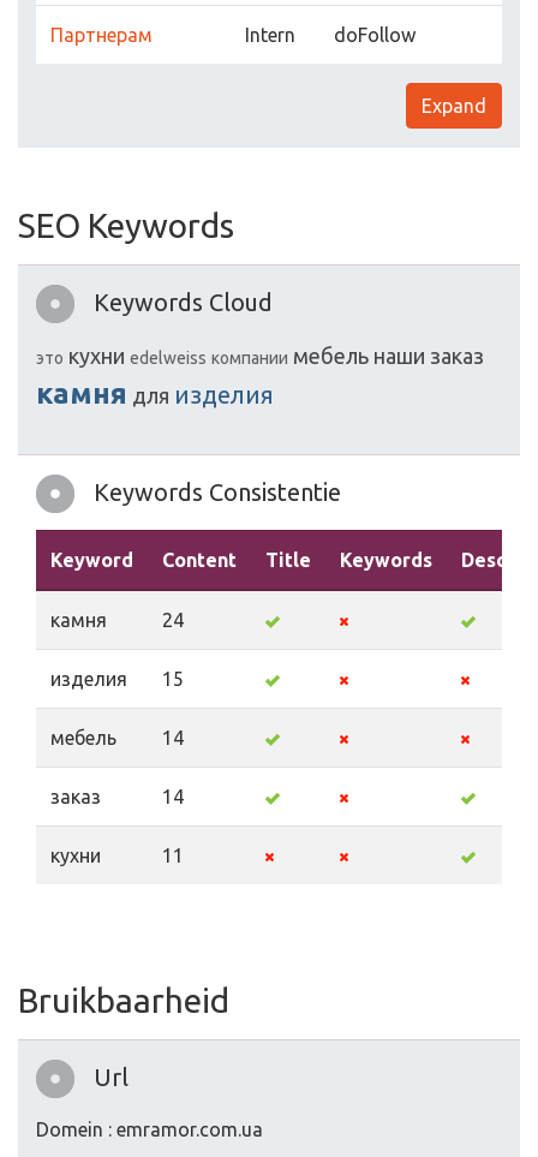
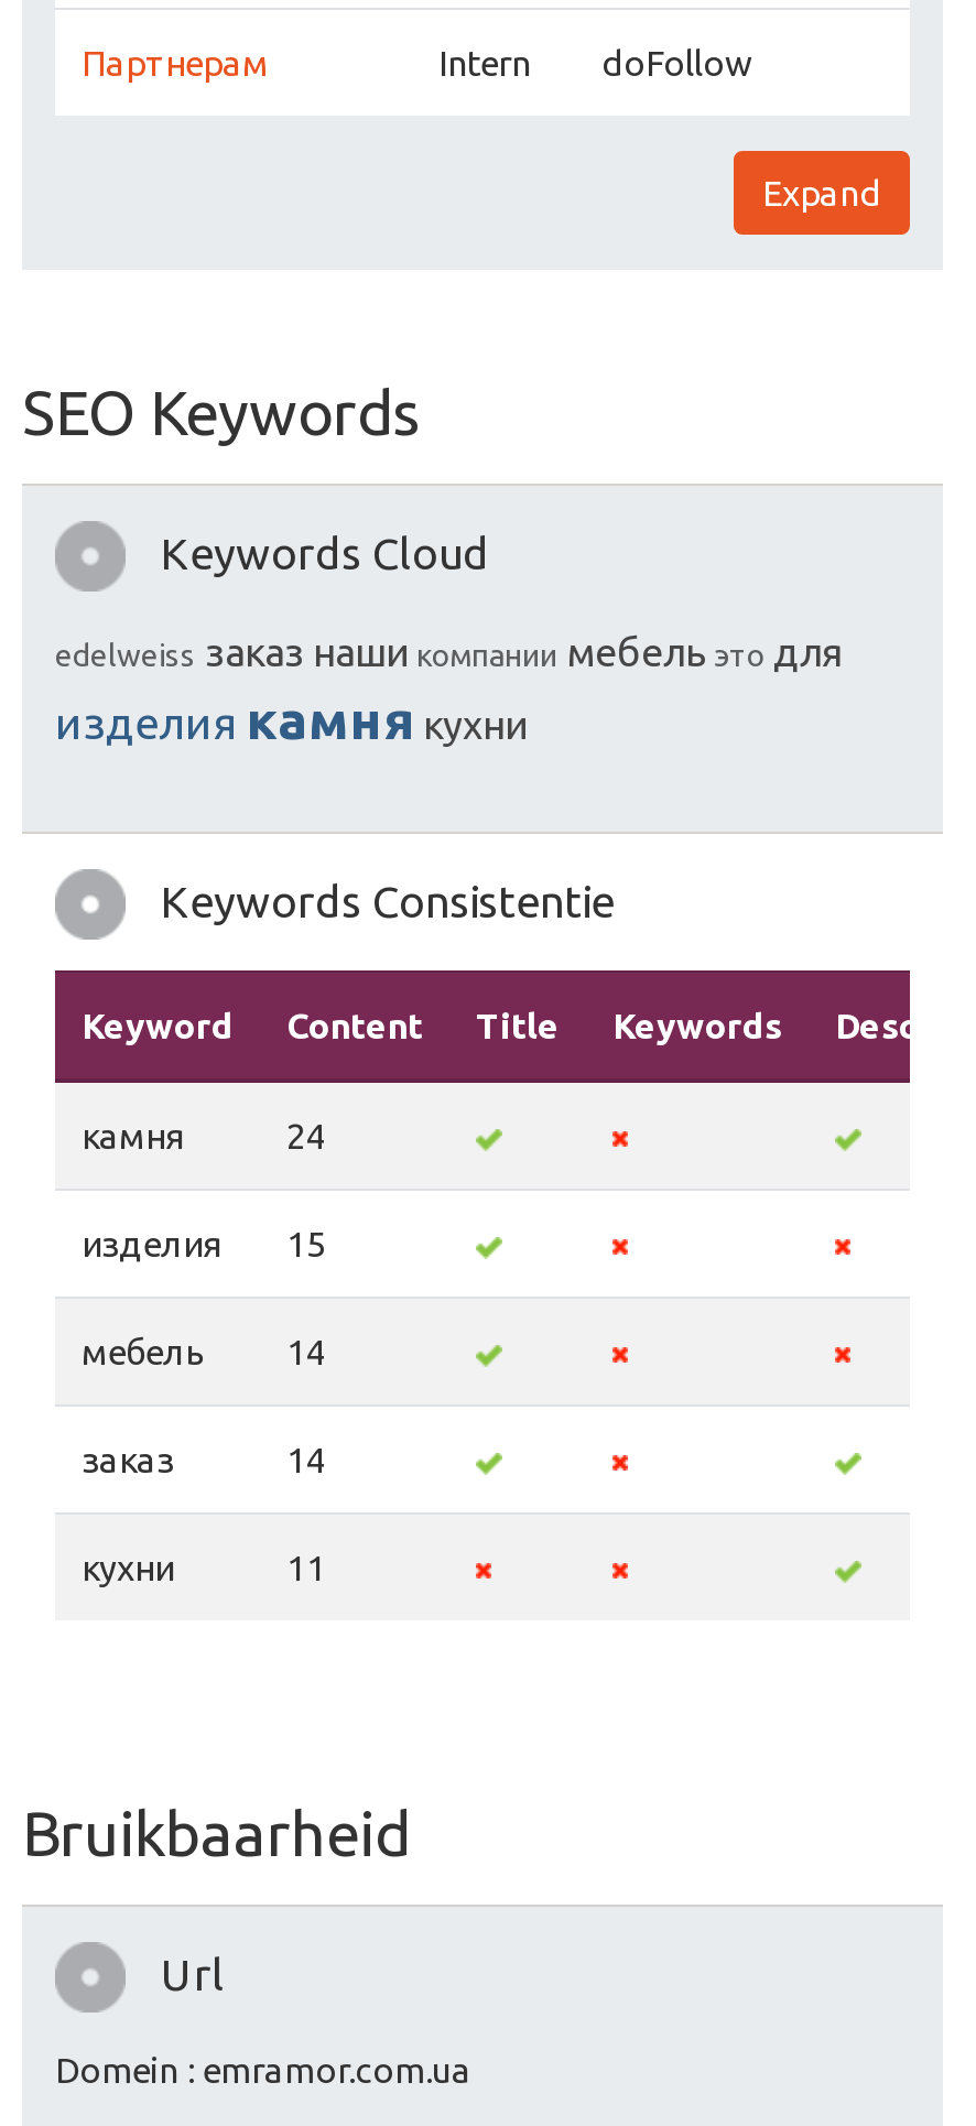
[36,344,484,410] это кухни edelweiss компании мебель наши заказ | камня для изделия -> [55,629,842,750] edelweiss заказ наши компании мебель это для | изделия камня кухни

